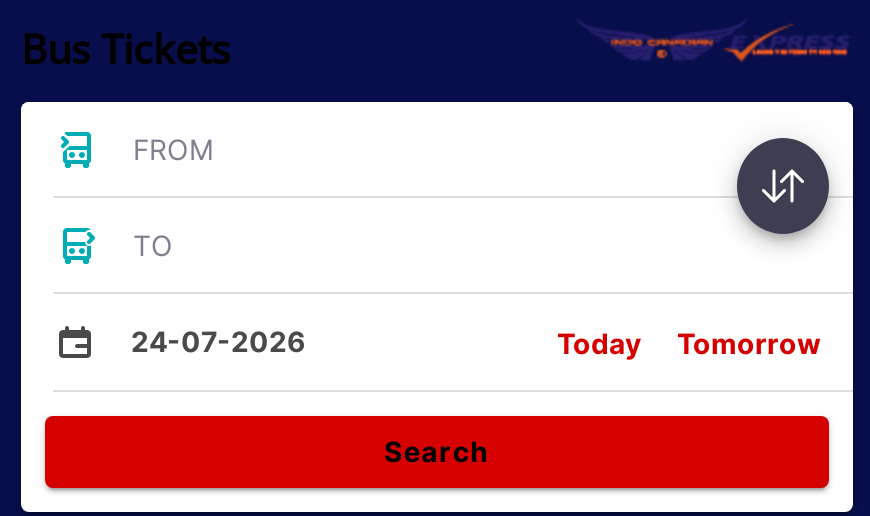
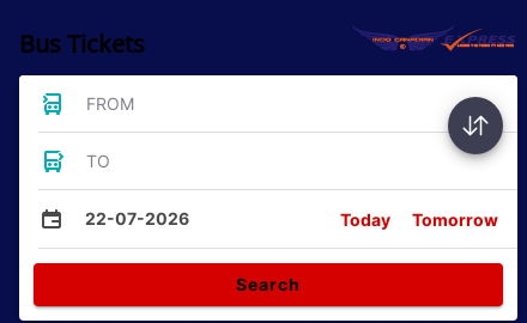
[131,324,305,358] 24-07-2026 -> [85,208,189,228] 22-07-2026

